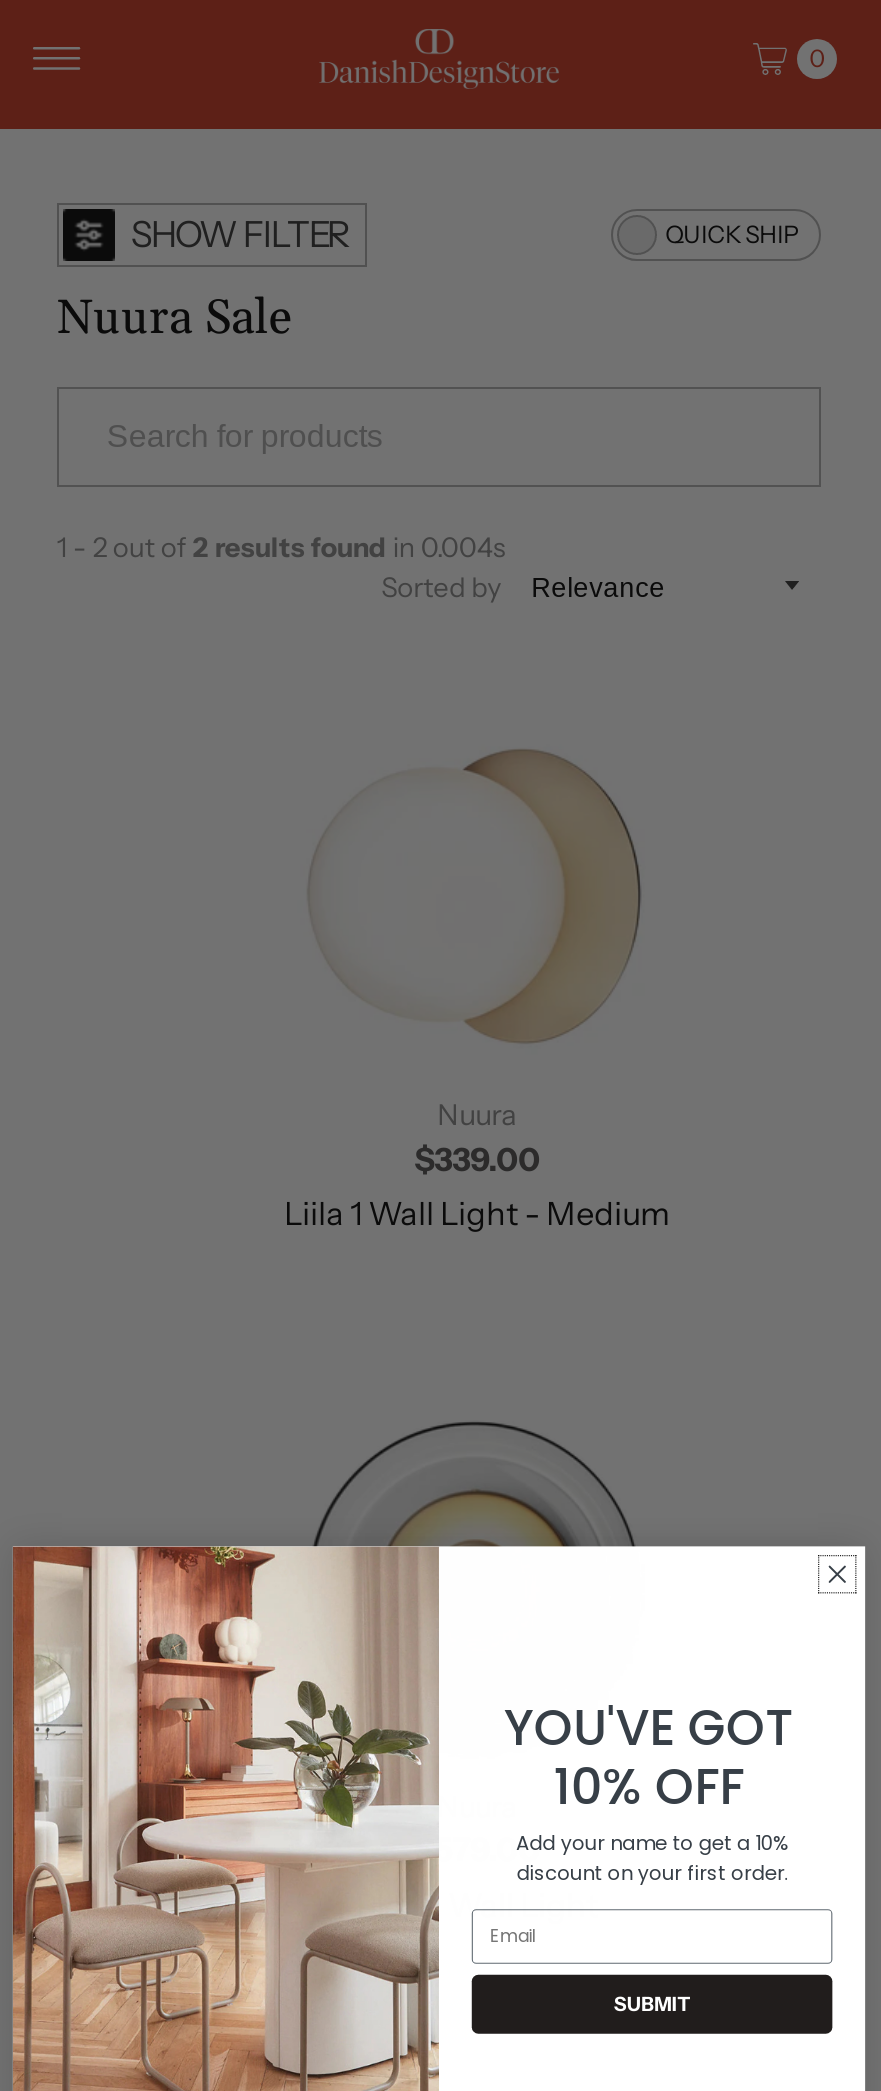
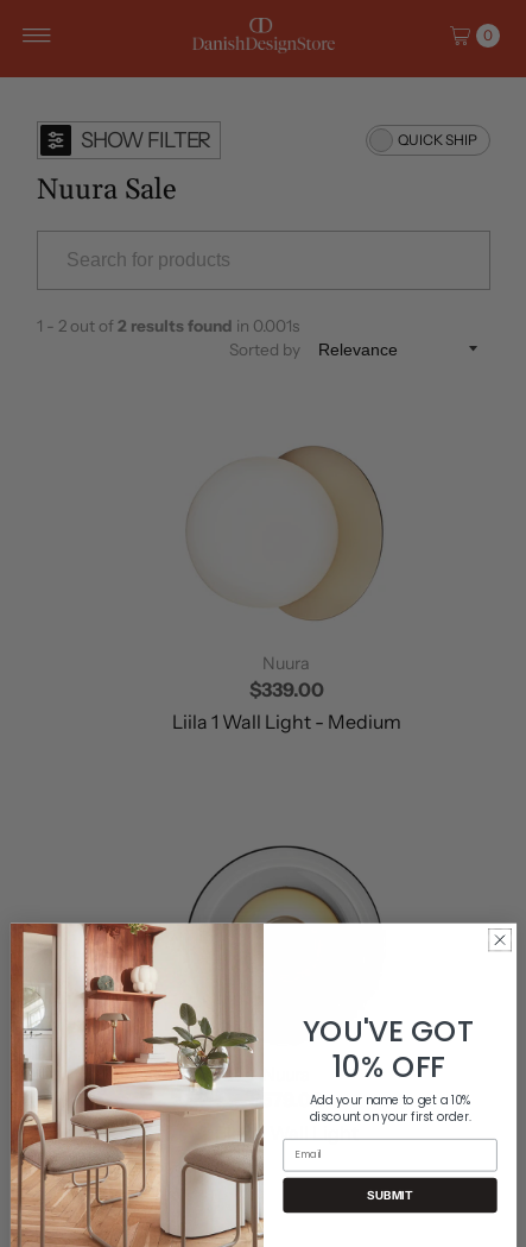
[57,531,505,563] 1 - 2 out of 2 results found in 0.004s -> [37,316,299,335] 1 - 2 out of 2 results found in 0.001s

